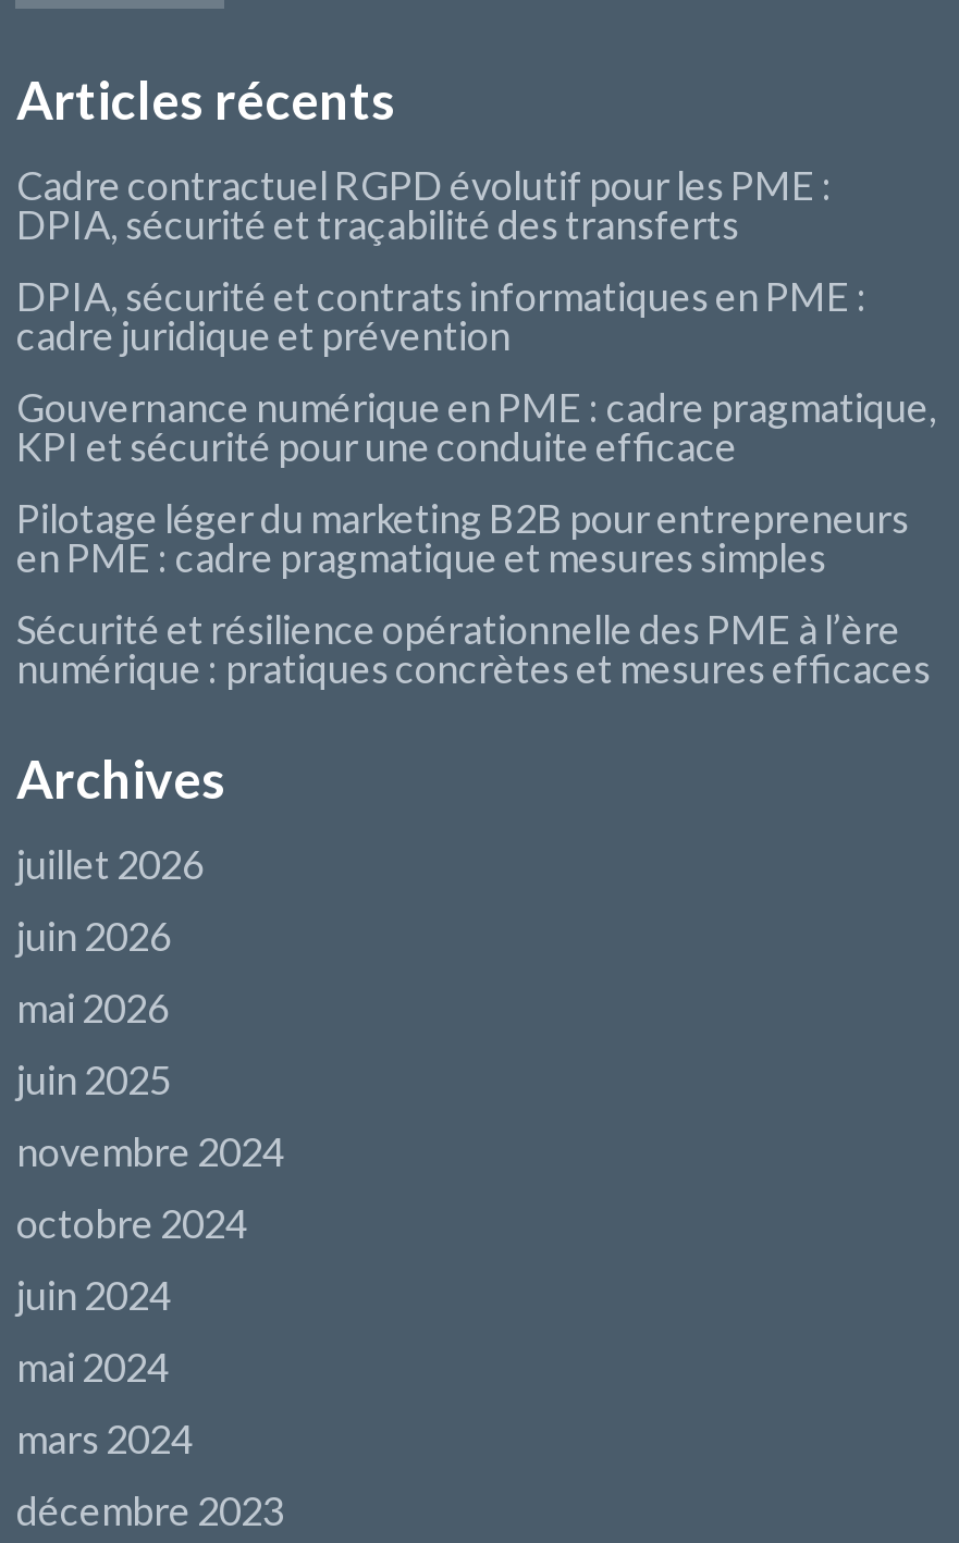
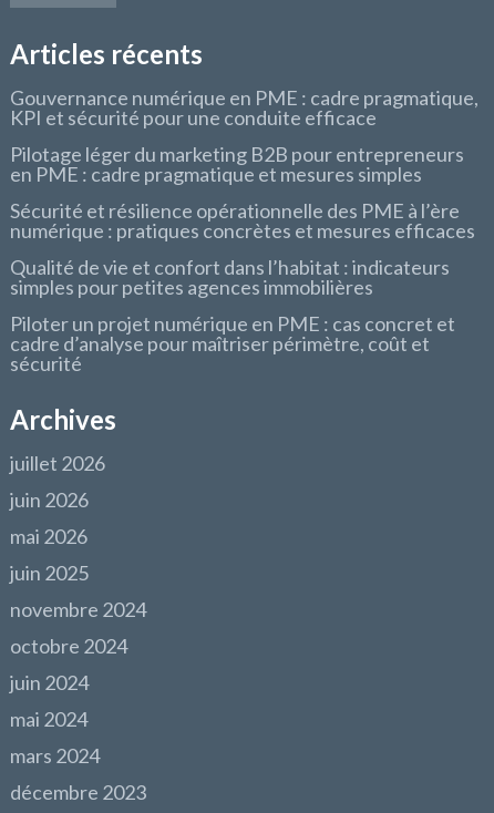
[16,161,868,359] Cadre contractuel RGPD évolutif pour les PME : | DPIA, sécurité et traçabilité des transferts | DPIA, sécurité et contrats informatiques en PME : | cadre juridique et prévention -> none
moved [16,383,937,692] -> [11,85,479,242]: Gouvernance numérique en PME : cadre pragmatique, | KPI et sécurité pour une conduite efficace | Pilotage léger du marketing B2B pour entrepreneurs | en PME : cadre pragmatique et mesures simples | Sécurité et résilience opérationnelle des PME à l’ère | numérique : pratiques concrètes et mesures efficaces
none -> [11,255,456,375] Qualité de vie et confort dans l’habitat : indicateurs | simples pour petites agences immobilières | Piloter un projet numérique en PME : cas concret et | cadre d’analyse pour maîtriser périmètre, coût et | sécurité

